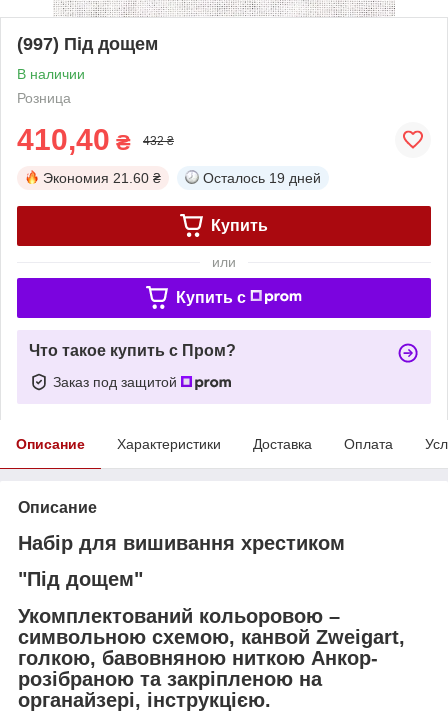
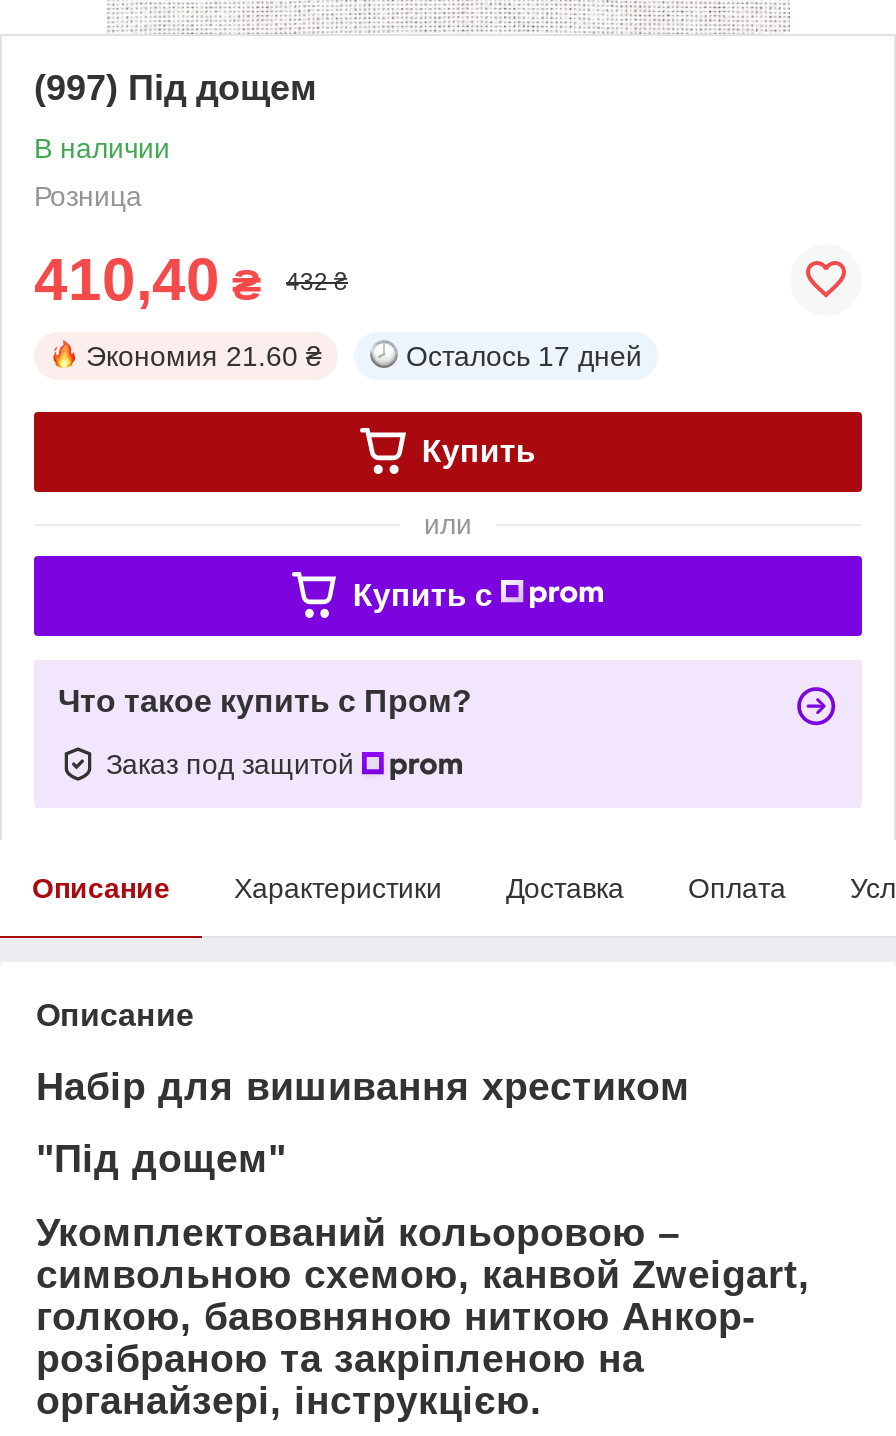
[203,170,321,186] Осталось 19 дней -> [406,340,642,372] Осталось 17 дней

